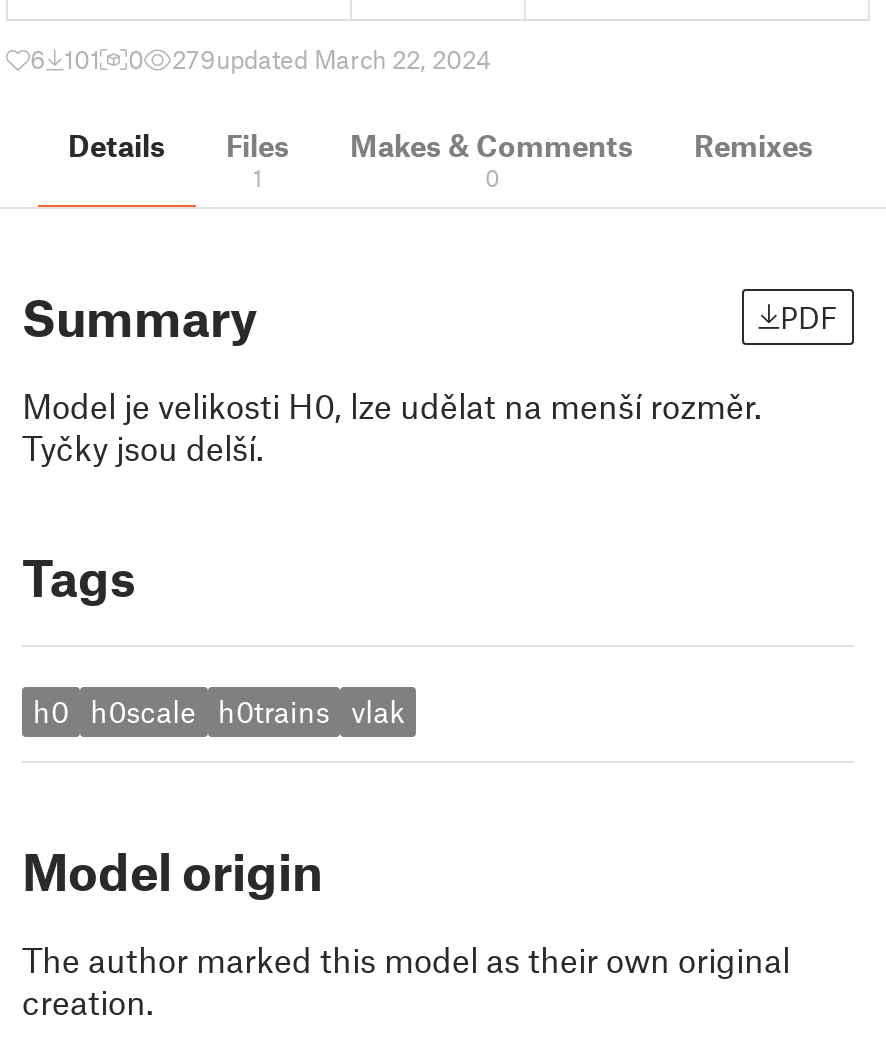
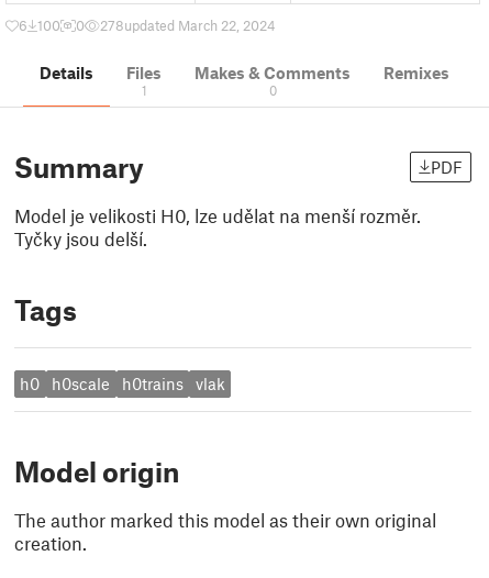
[30,43,100,75] 6 101 -> [19,16,60,34] 6 100
[172,43,492,75] 279updated March 22, 2024 -> [100,16,276,34] 278updated March 22, 2024

